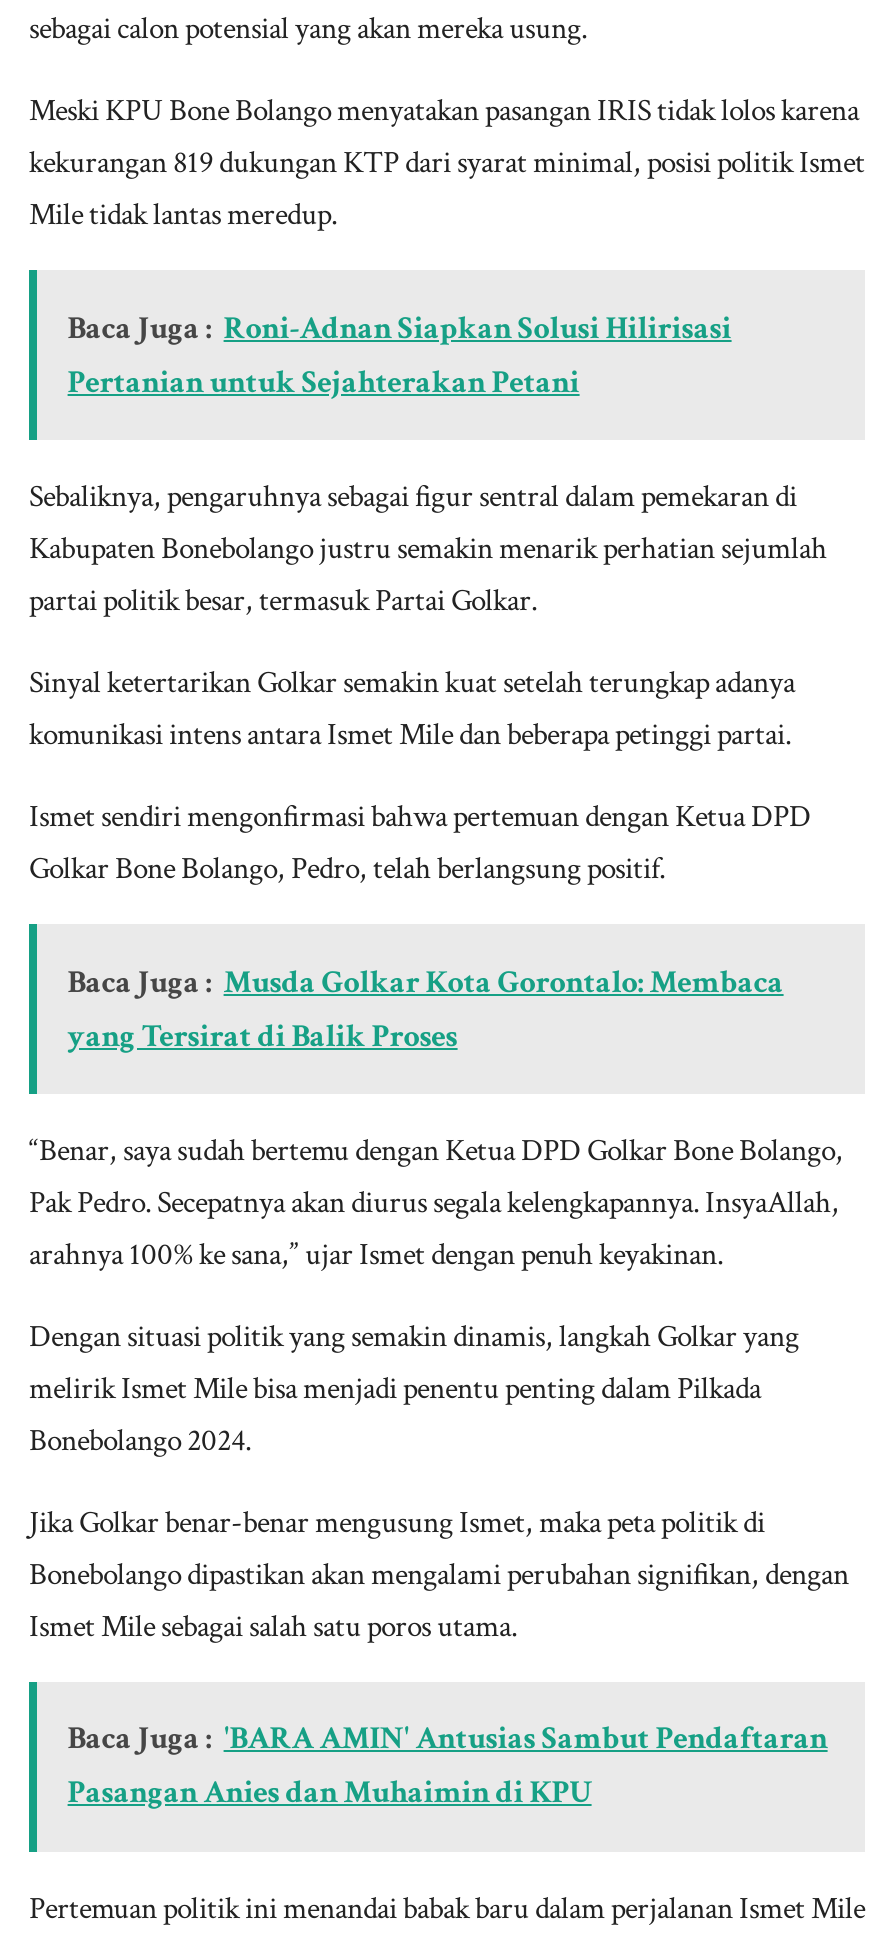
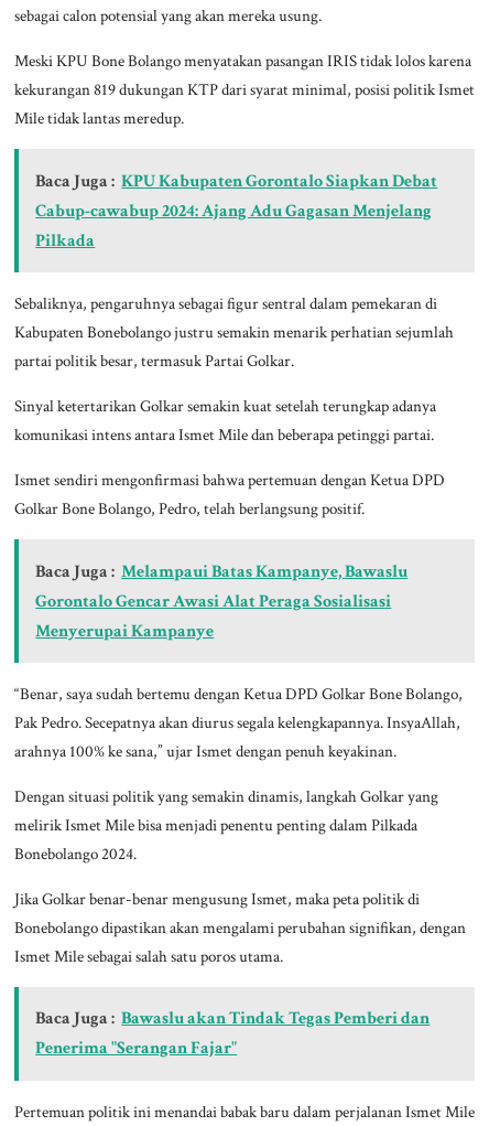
[68,307,732,403] Baca Juga : Roni-Adnan Siapkan Solusi Hilirisasi | Pertanian untuk Sejahterakan Petani -> [36,170,438,252] Baca Juga : KPU Kabupaten Gorontalo Siapkan Debat | Cabup-cawabup 2024: Ajang Adu Gagasan Menjelang | Pilkada
[68,961,784,1057] Baca Juga : Musda Golkar Kota Gorontalo: Membaca | yang Tersirat di Balik Proses -> [36,560,408,643] Baca Juga : Melampaui Batas Kampanye, Bawaslu | Gorontalo Gencar Awasi Alat Peraga Sosialisasi | Menyerupai Kampanye
[68,1719,828,1815] Baca Juga : 'BARA AMIN' Antusias Sambut Pendaftaran | Pasangan Anies dan Muhaimin di KPU -> [36,1007,430,1060] Baca Juga : Bawaslu akan Tindak Tegas Pemberi dan | Penerima "Serangan Fajar"

